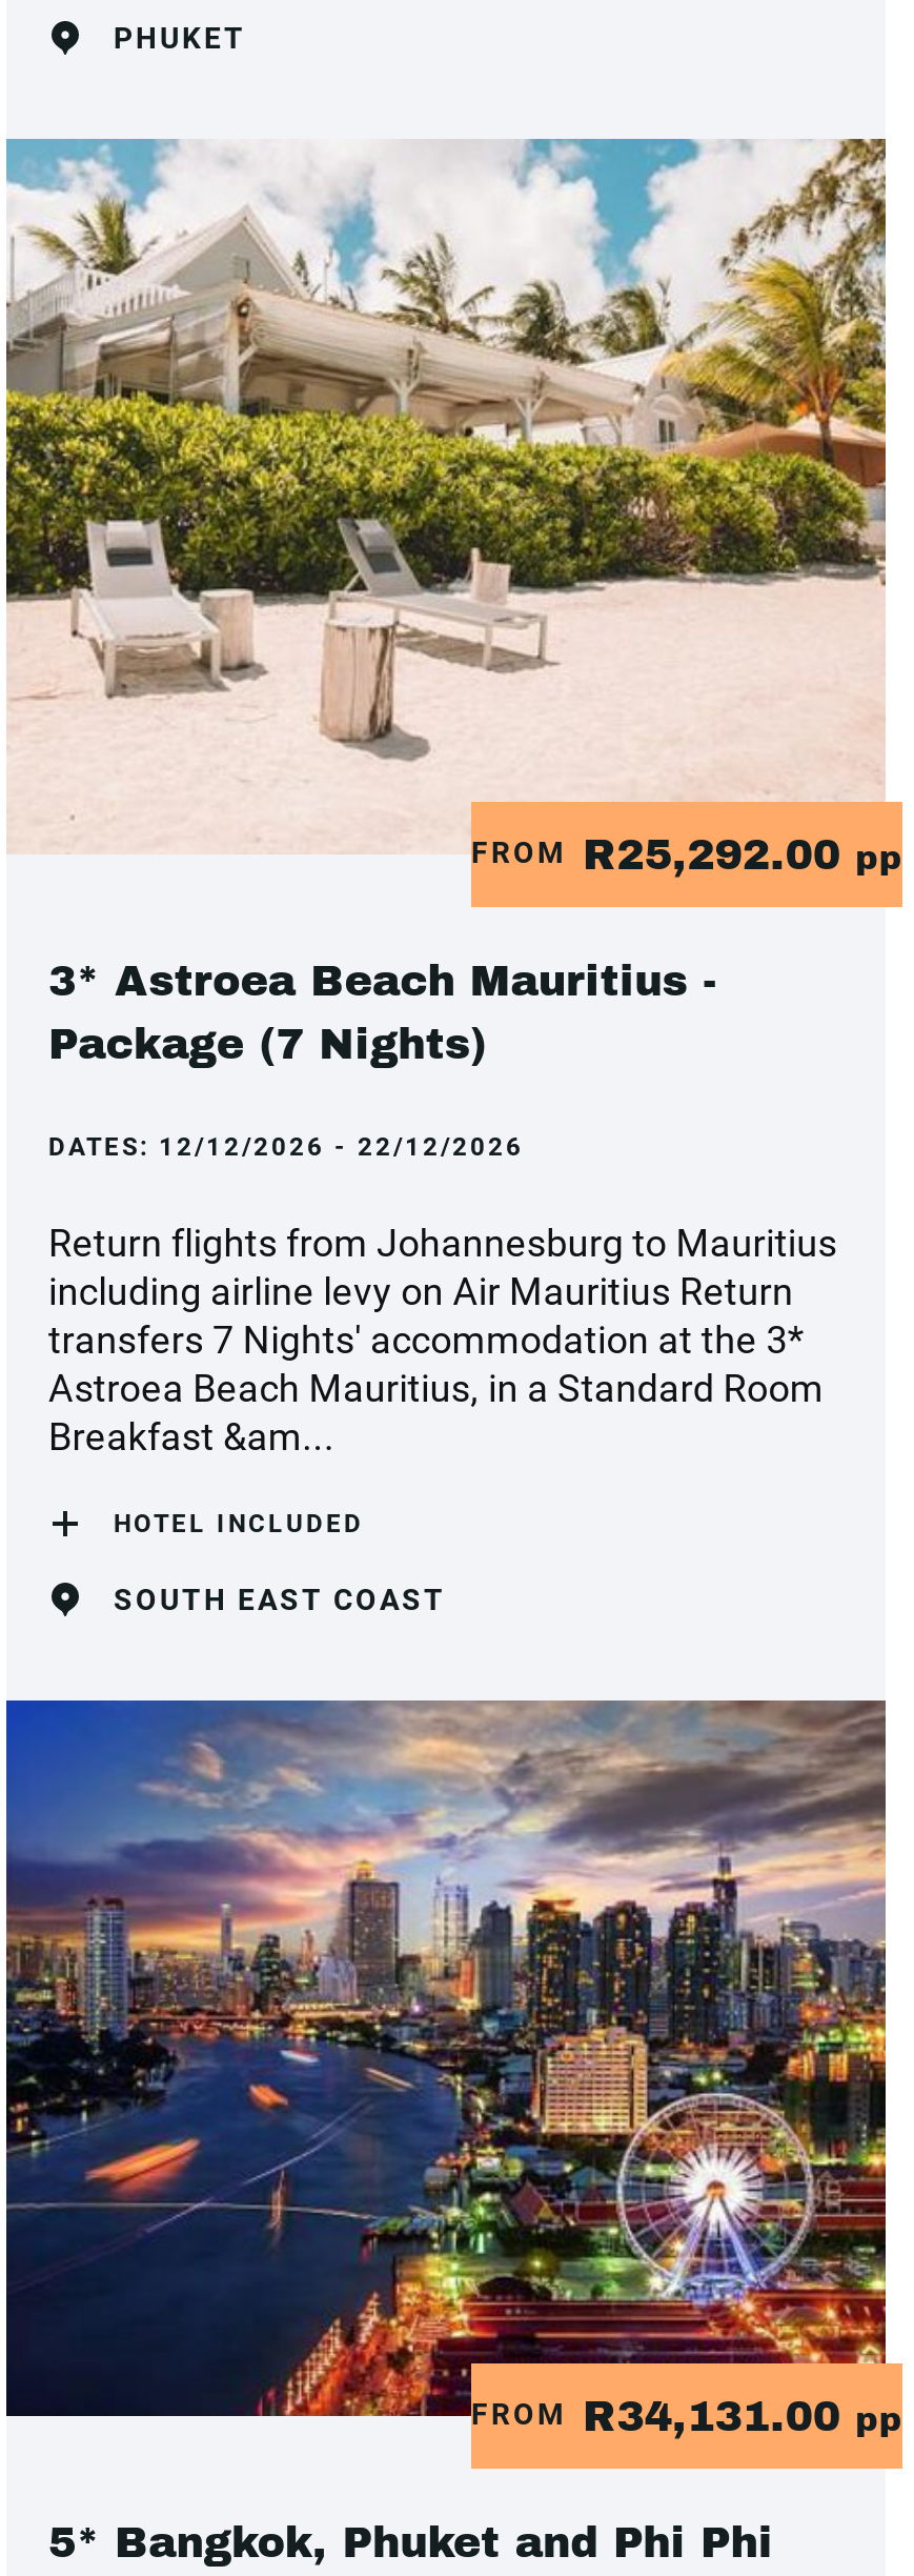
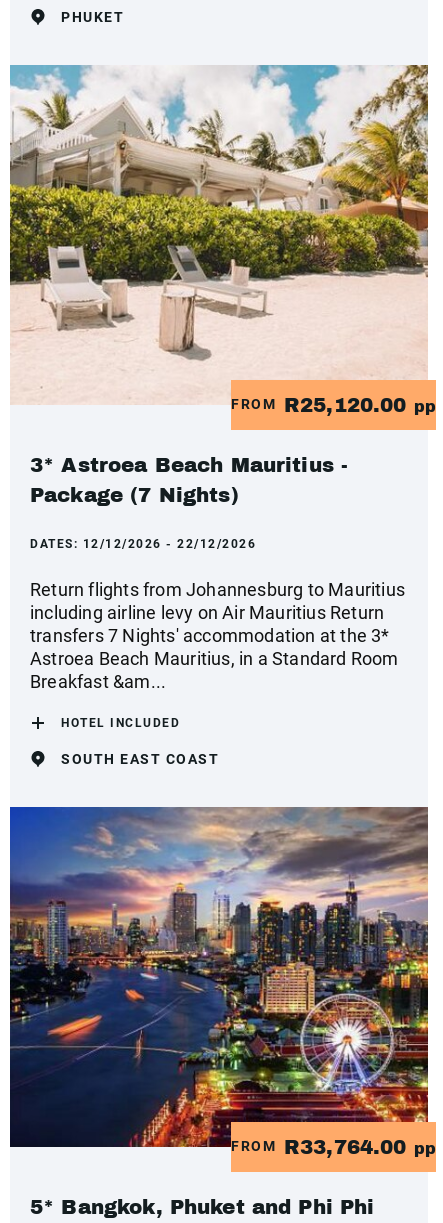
[471,831,902,877] FROM R25,292.00 pp -> [231,394,436,416] FROM R25,120.00 pp
[471,2392,902,2439] FROM R34,131.00 pp -> [231,1136,436,1158] FROM R33,764.00 pp

